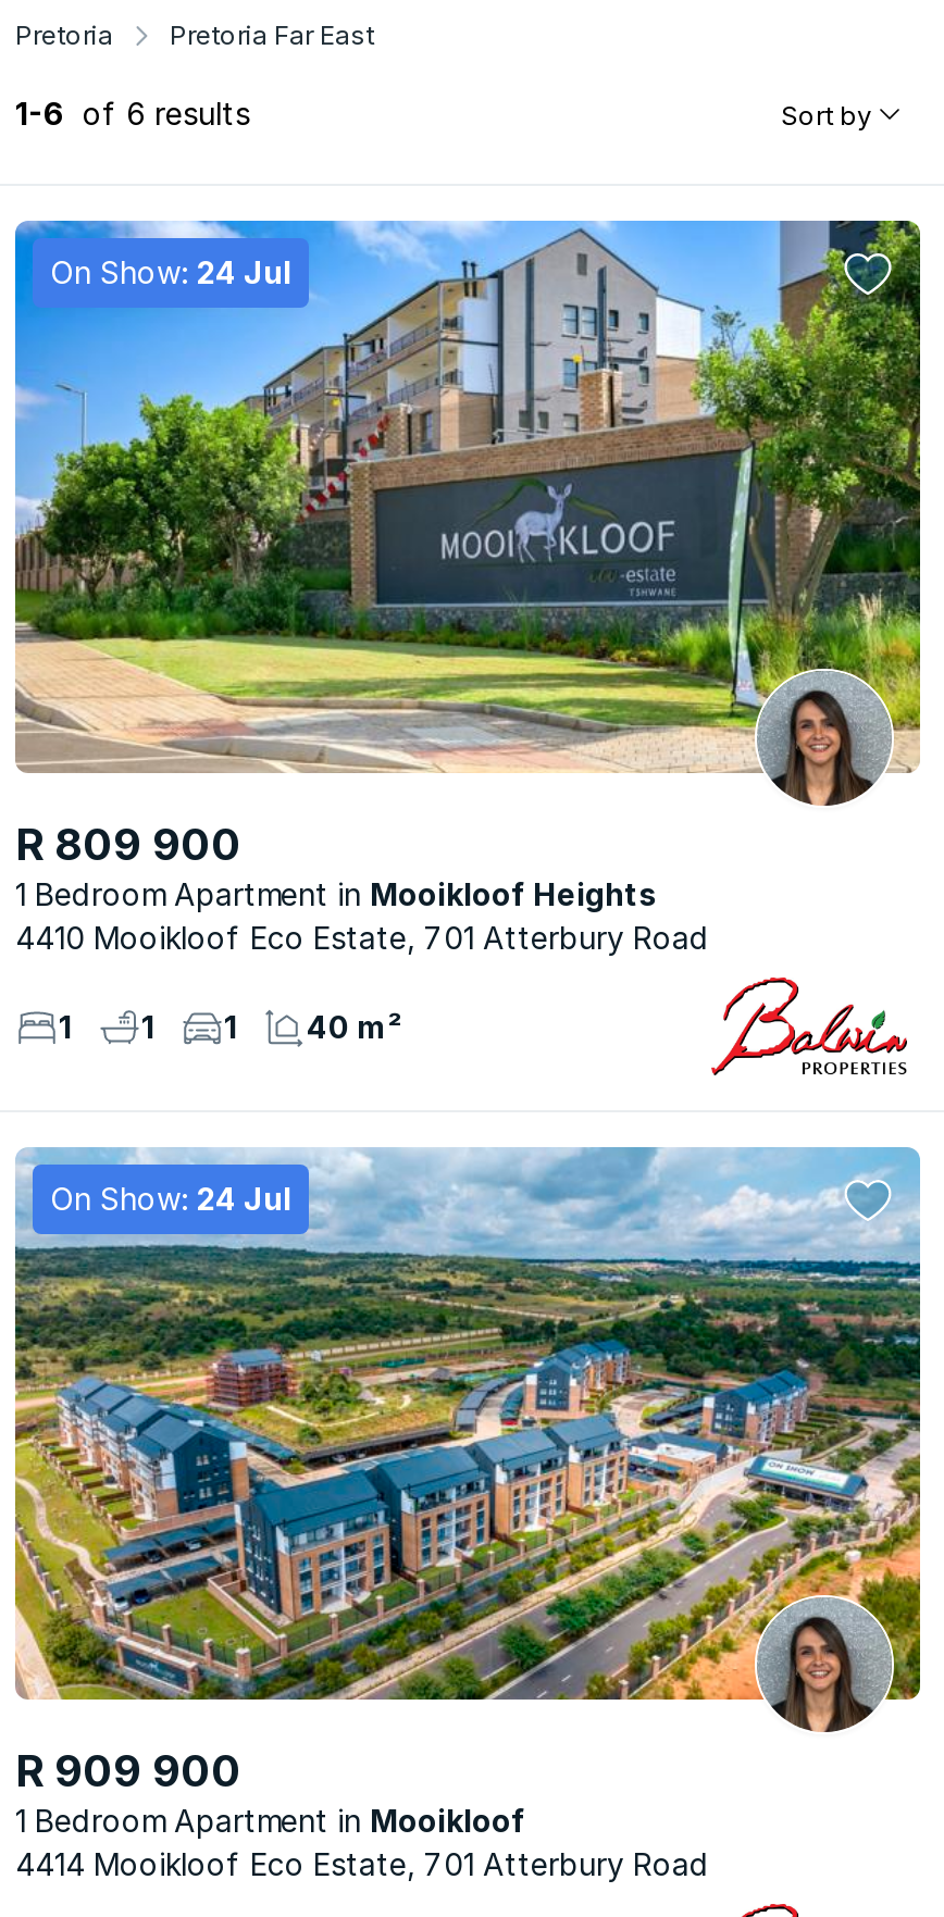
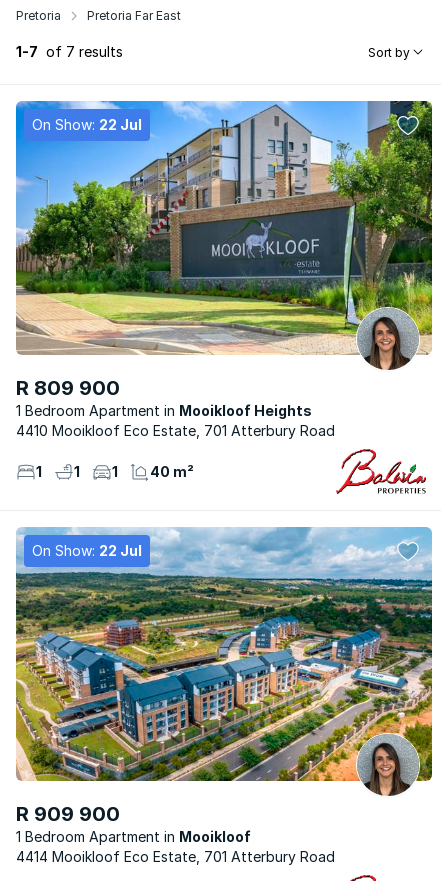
[15,95,250,132] 1-6 of 6 results -> [16,43,123,60] 1-7 of 7 results
[50,254,291,291] On Show: 24 Jul -> [32,116,142,133] On Show: 22 Jul
[50,1181,291,1218] On Show: 24 Jul -> [32,542,142,559] On Show: 22 Jul

